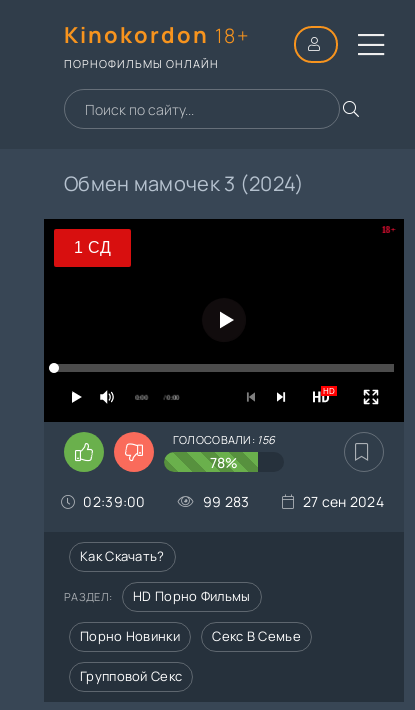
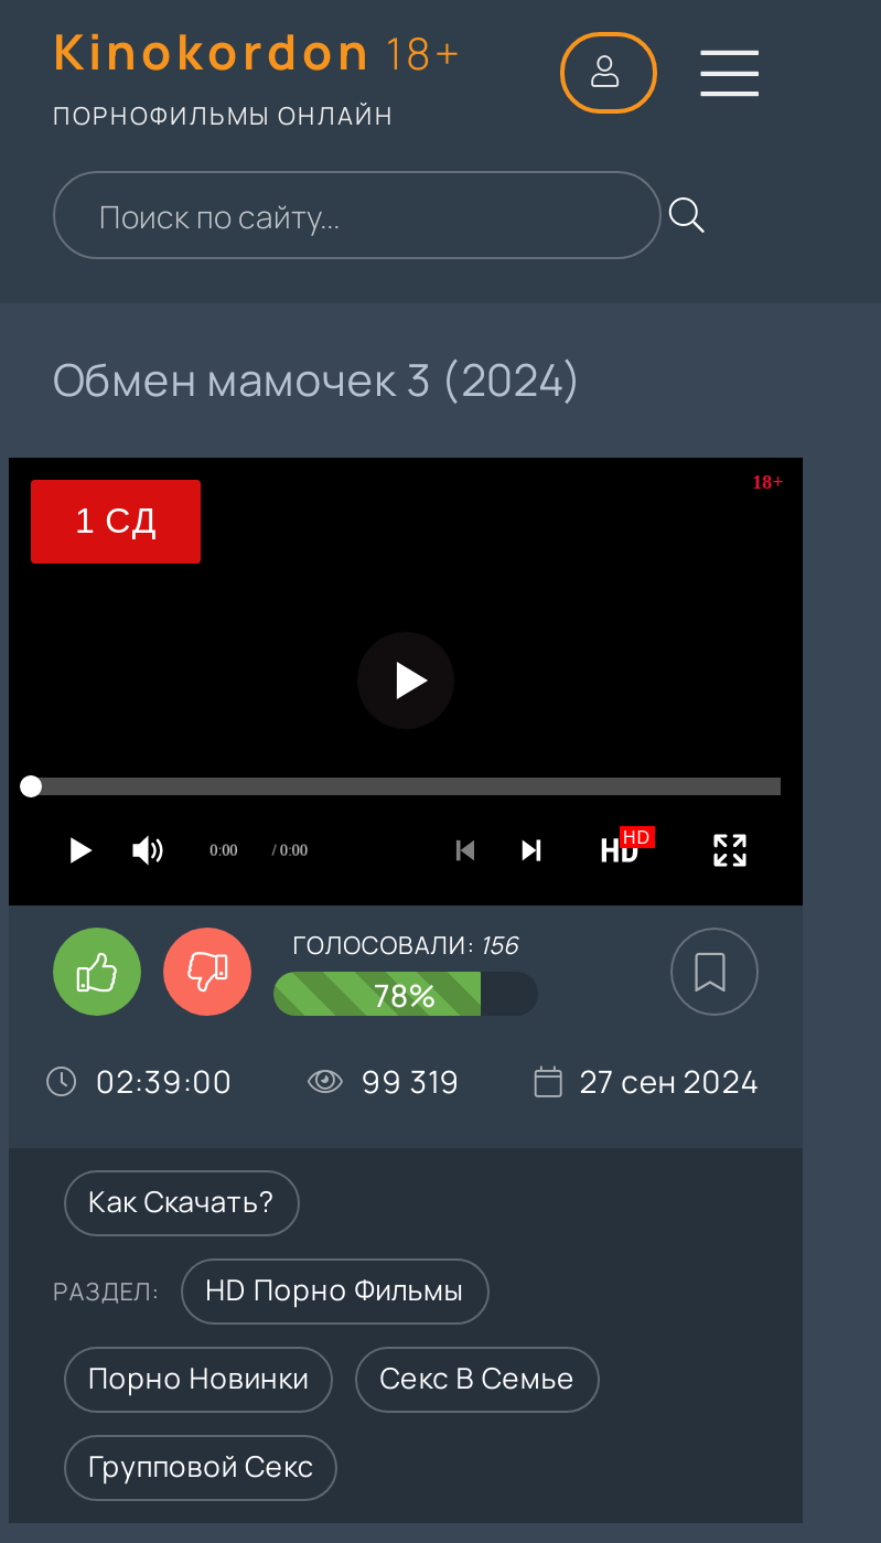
[203,492,250,511] 99 283 -> [361,1060,460,1102] 99 319

